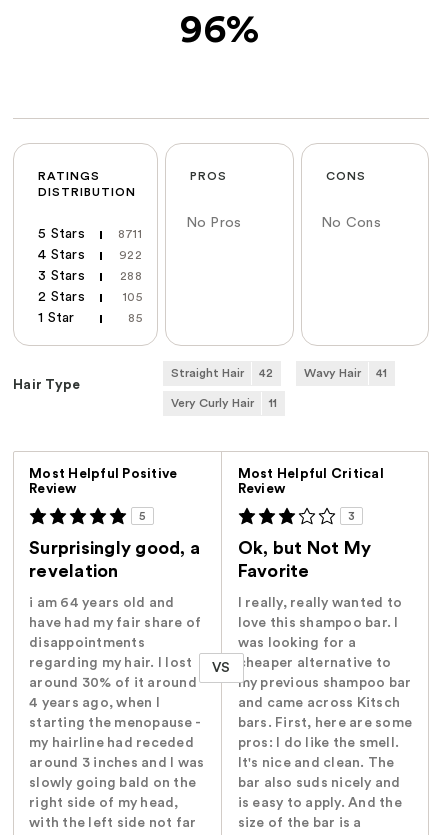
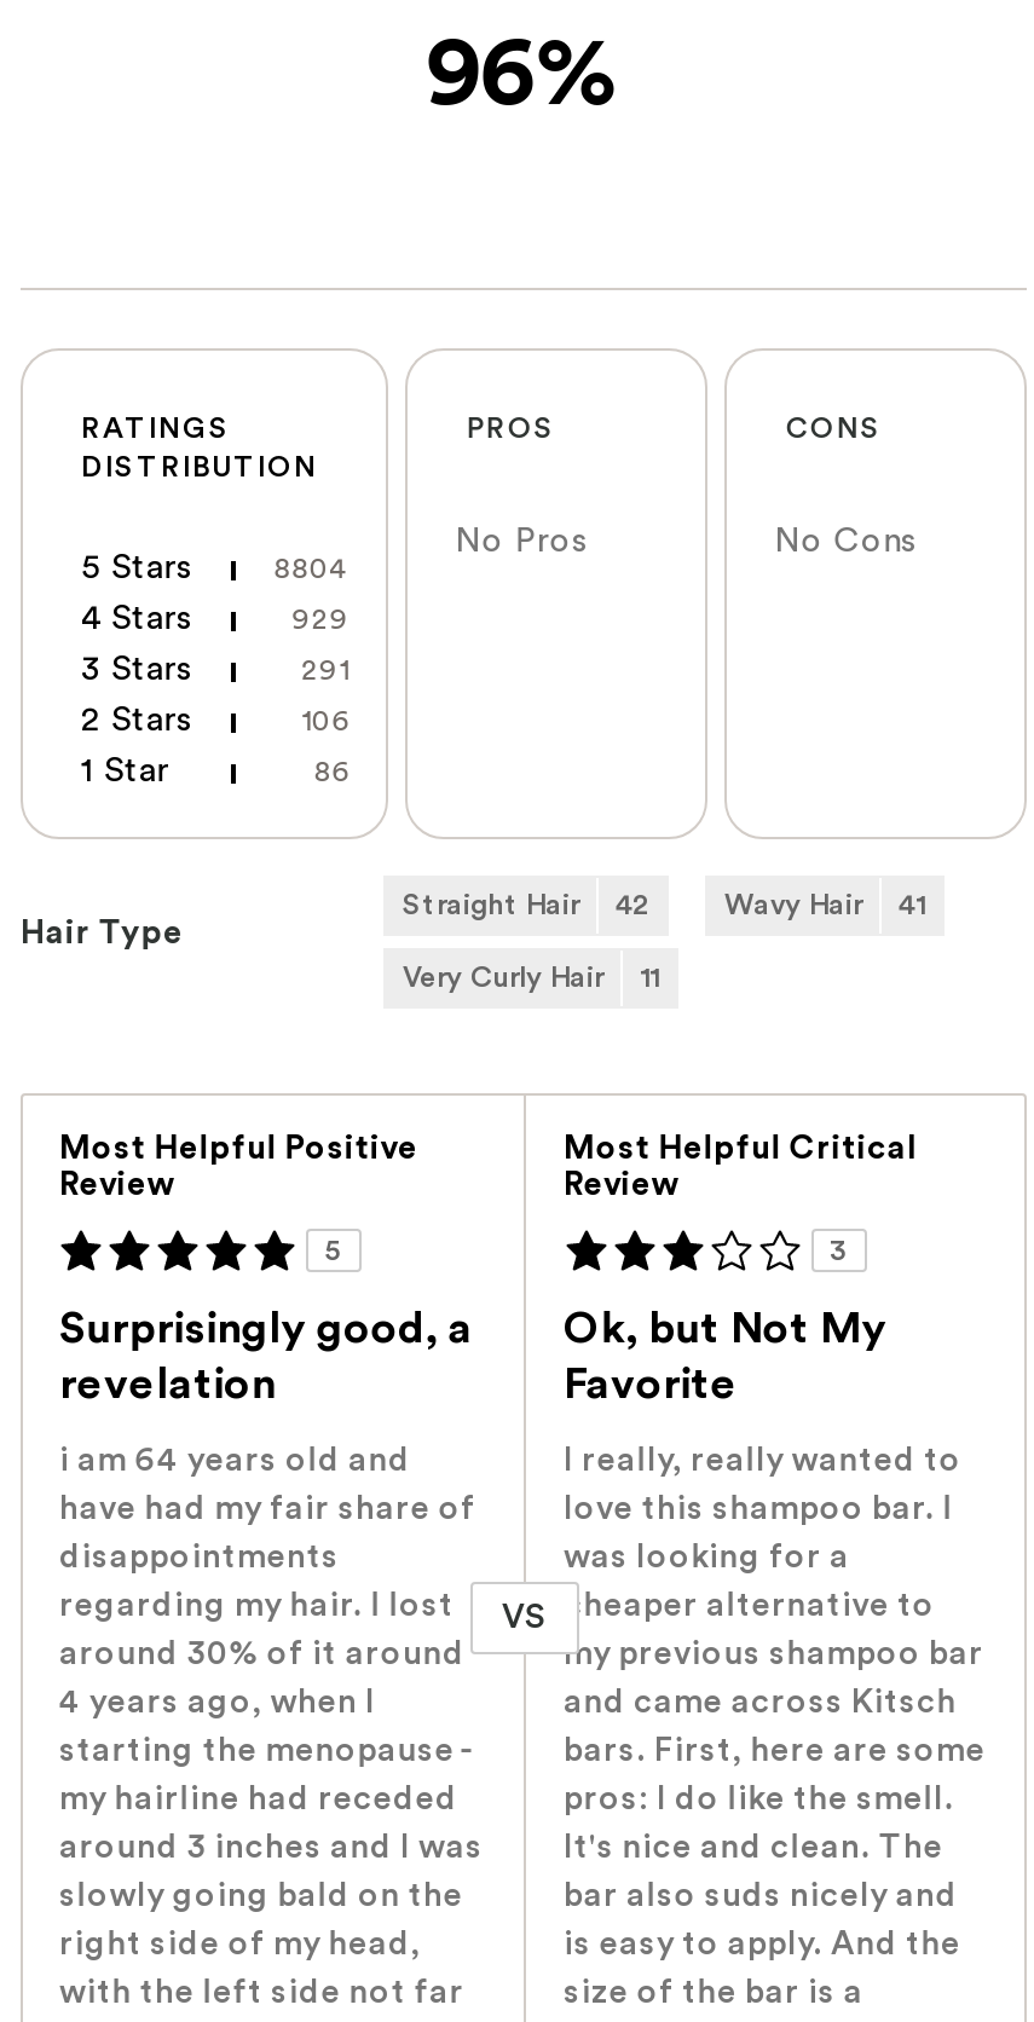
[118,228,142,240] 8711 -> [274,555,350,584] 8804
[119,249,142,261] 922 -> [292,606,350,635] 929
[120,270,142,282] 288 -> [301,656,350,685] 291
[123,291,142,303] 105 -> [301,707,350,736] 106
[128,312,142,324] 85 -> [314,758,350,787] 86

